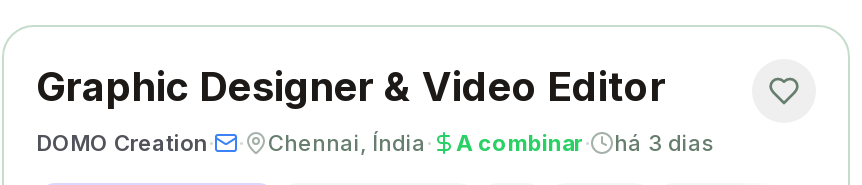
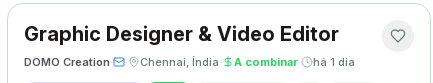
[614,129,716,157] há 3 dias -> [313,55,355,69] há 1 dia

